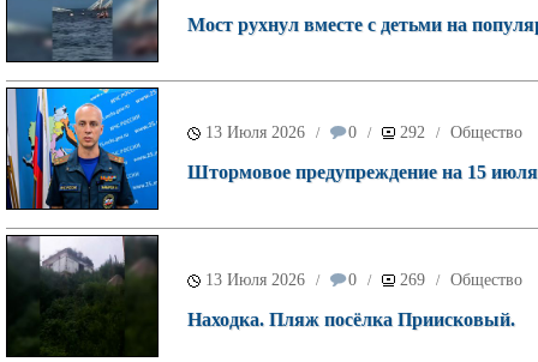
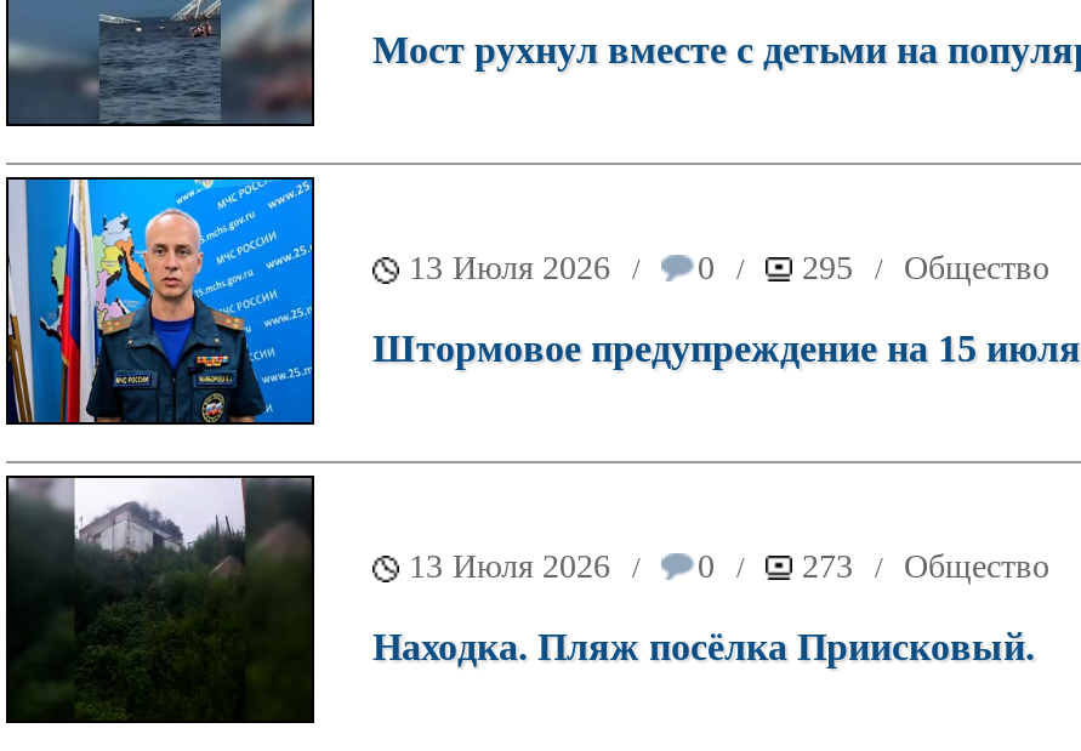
[205,123,522,141] 13 Июля 2026 / 0 / 292 / Общество -> [409,250,1049,286] 13 Июля 2026 / 0 / 295 / Общество
[205,271,522,289] 13 Июля 2026 / 0 / 269 / Общество -> [409,548,1049,585] 13 Июля 2026 / 0 / 273 / Общество

